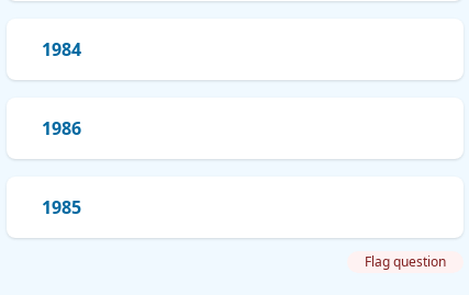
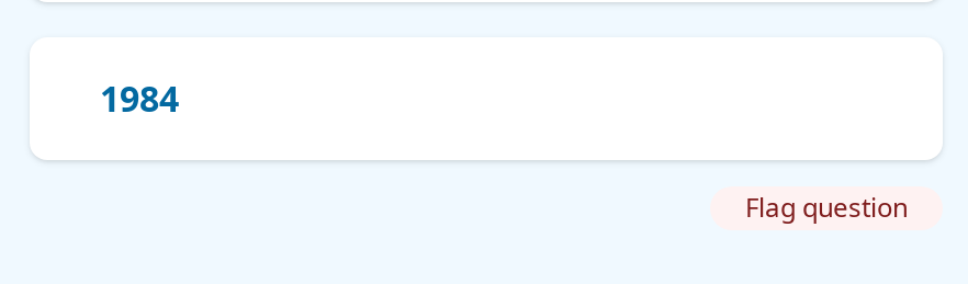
[42,116,81,219] 1986 | 1985 -> none

